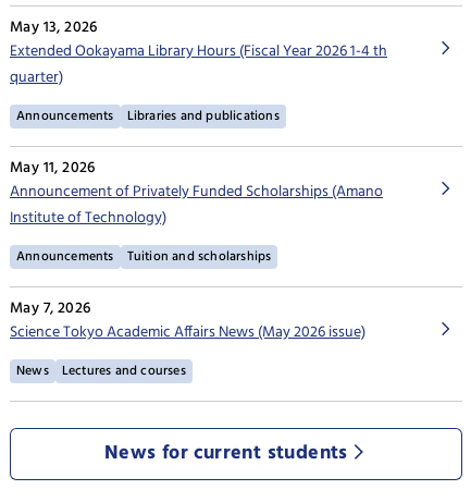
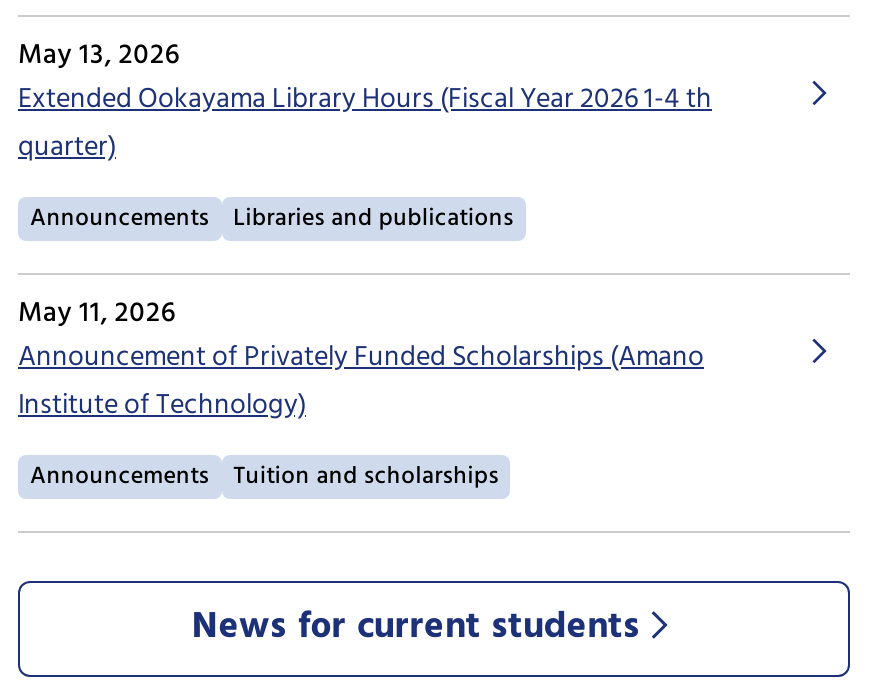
[10,296,365,382] May 7, 2026 | Science Tokyo Academic Affairs News (May 2026 issue) | News Lectures and courses -> none

